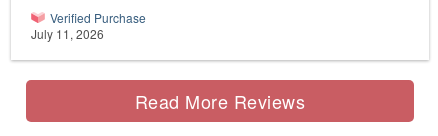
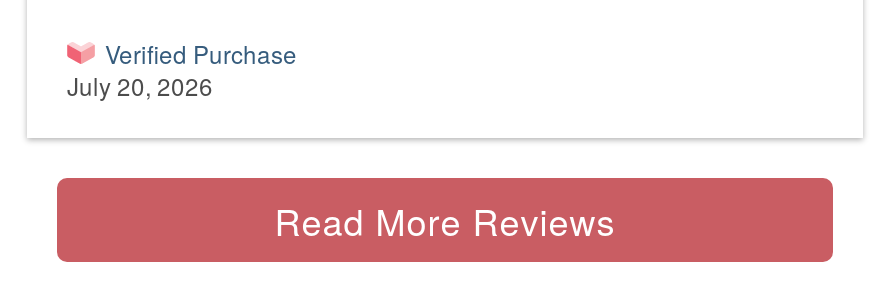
[31,25,104,42] July 11, 2026 -> [67,68,213,102] July 20, 2026

